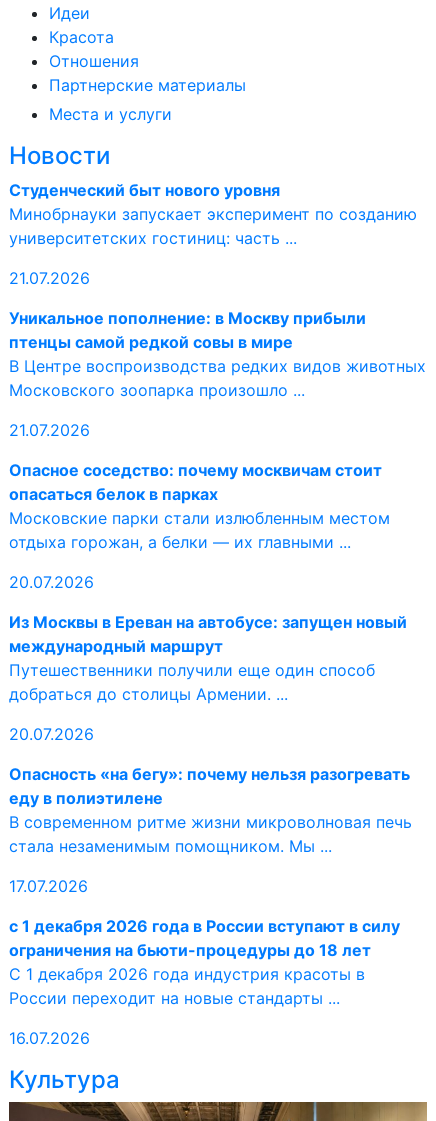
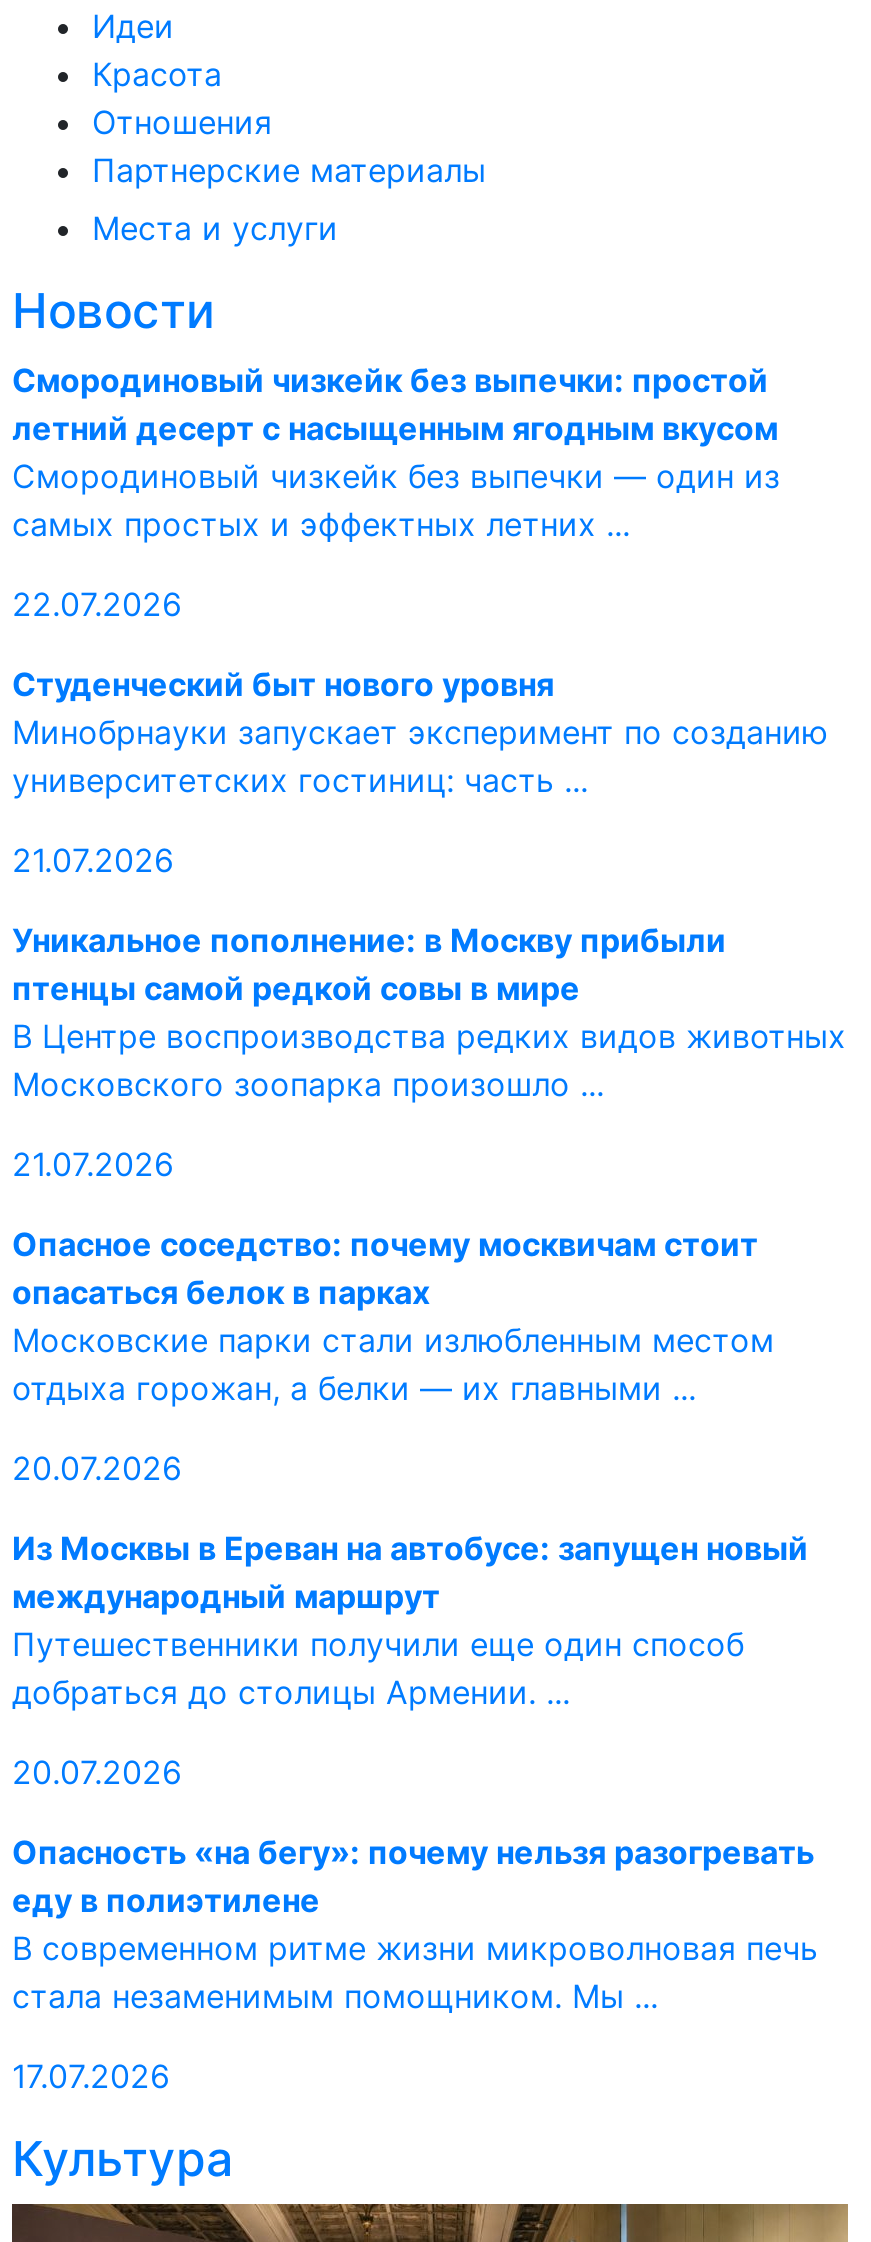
none -> [12,359,780,623] Смородиновый чизкейк без выпечки: простой | летний десерт с насыщенным ягодным вкусом | Смородиновый чизкейк без выпечки — один из | самых простых и эффектных летних ... | 22.07.2026
moved [9,180,426,896] -> [12,663,846,2095]: Студенческий быт нового уровня | Минобрнауки запускает эксперимент по созданию | университетских гостиниц: часть ... | ... | стала незаменимым помощником. Мы ... | 17.07.2026
[9,916,400,1048] с 1 декабря 2026 года в России вступают в силу | ограничения на бьюти-процедуры до 18 лет | С 1 декабря 2026 года индустрия красоты в | России переходит на новые стандарты ... | 16.07.2026 -> none

